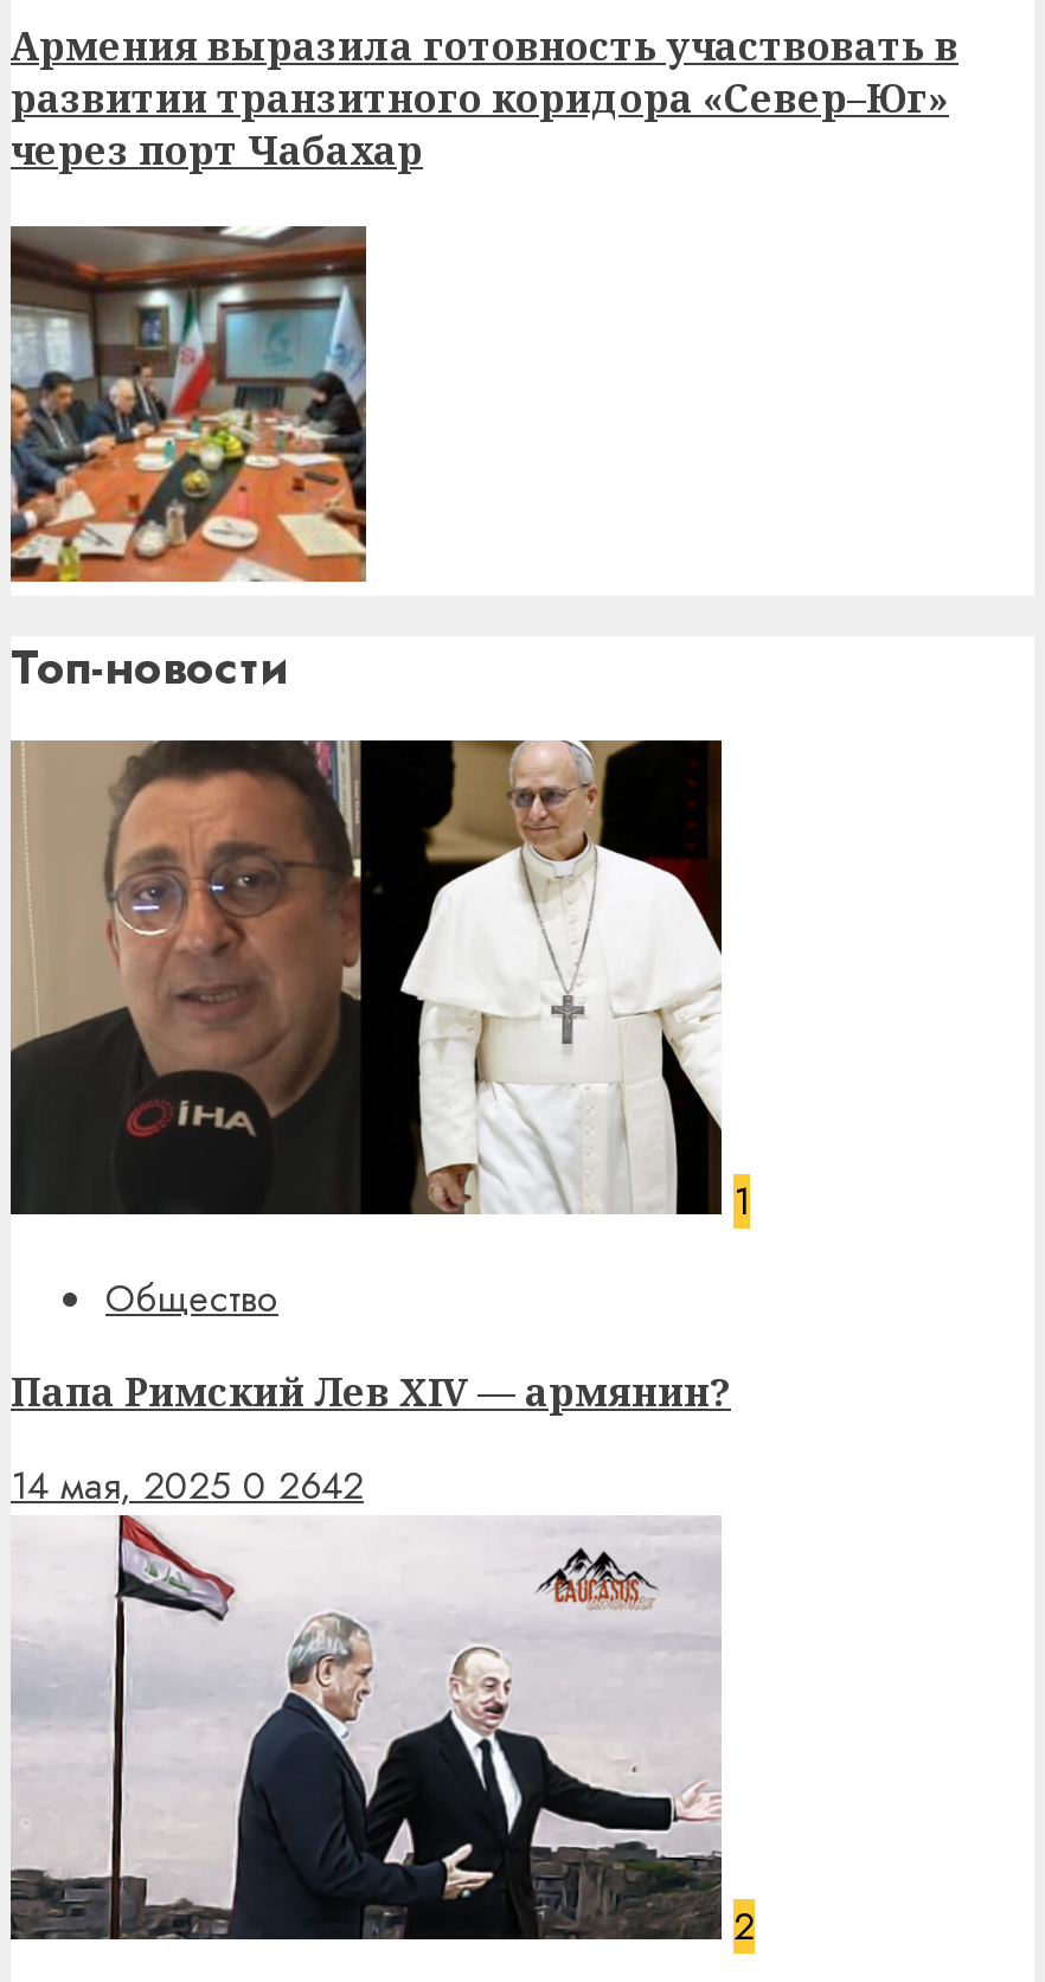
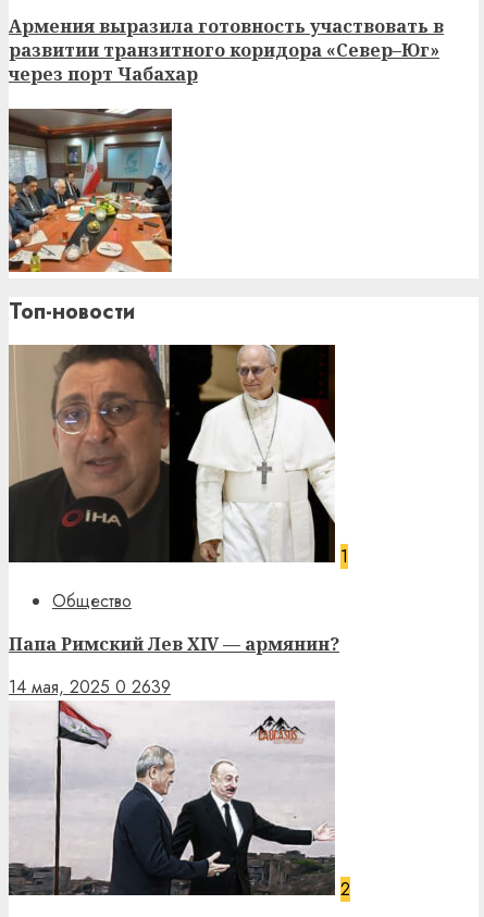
[11,1459,364,1514] 14 мая, 2025 0 2642 -> [9,675,171,700] 14 мая, 2025 0 2639

